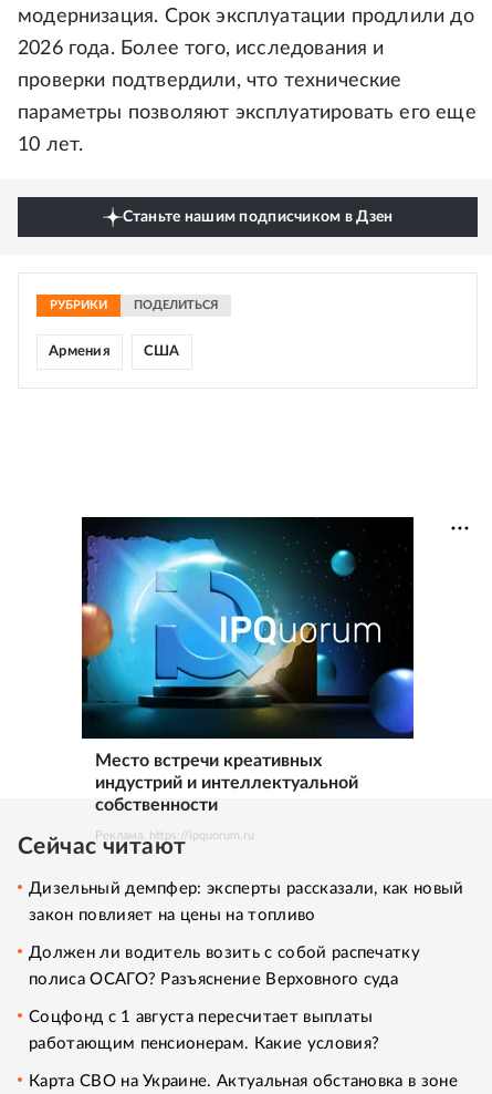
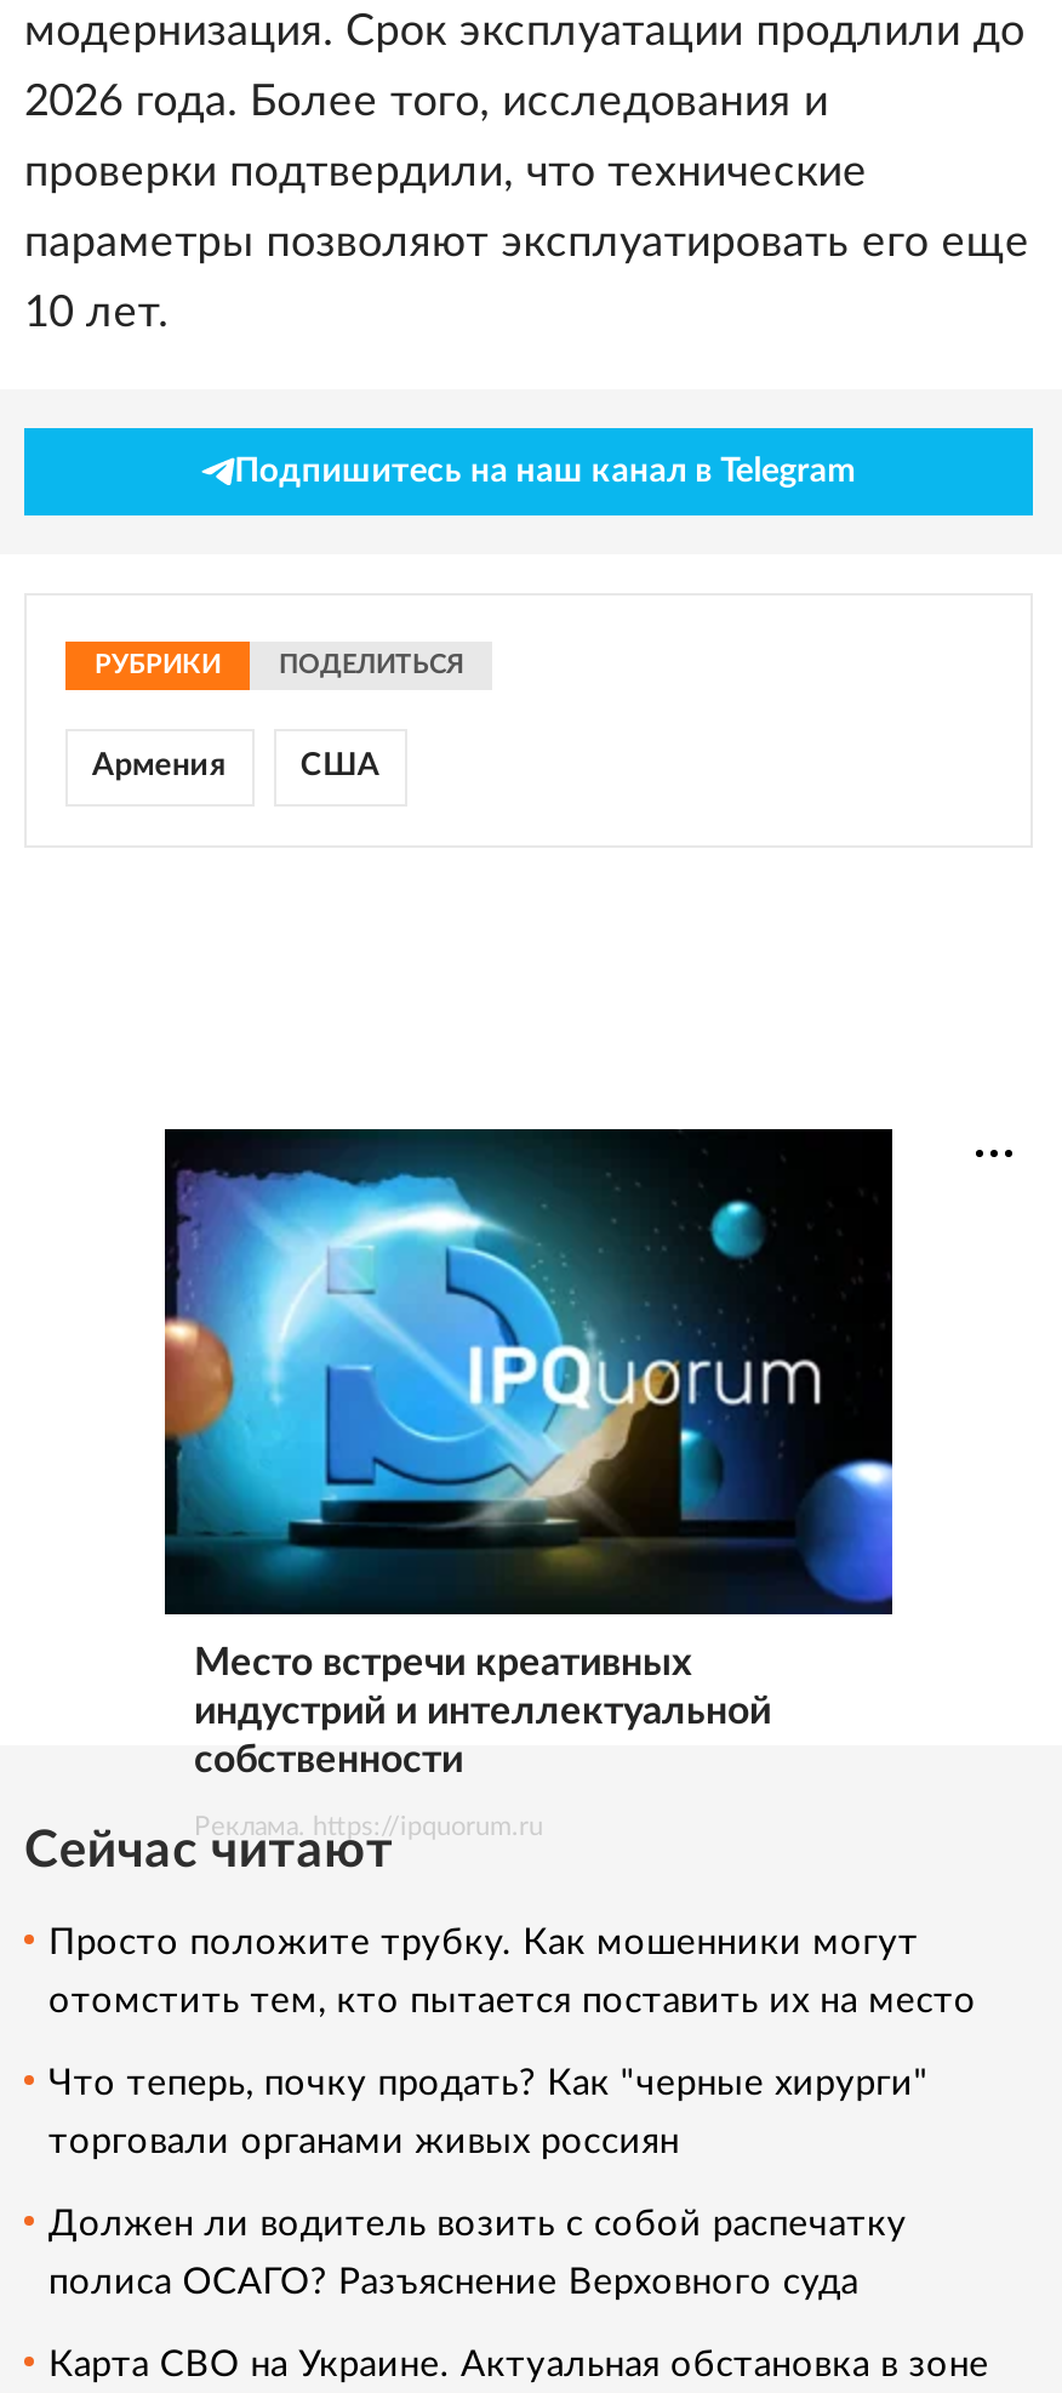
[122,209,393,225] Станьте нашим подписчиком в Дзен -> [234,455,857,489] Подпишитесь на наш канал в Telegram
[29,880,464,923] Дизельный демпфер: эксперты рассказали, как новый | закон повлияет на цены на топливо -> [48,1924,976,2159] Просто положите трубку. Как мошенники могут | отомстить тем, кто пытается поставить их на место | Что теперь, почку продать? Как "черные хирурги" | торговали органами живых россиян
moved [29,944,420,987] -> [48,2205,907,2300]: Должен ли водитель возить с собой распечатку | полиса ОСАГО? Разъяснение Верховного суда
[29,1008,379,1051] Соцфонд с 1 августа пересчитает выплаты | работающим пенсионерам. Какие условия? -> none

